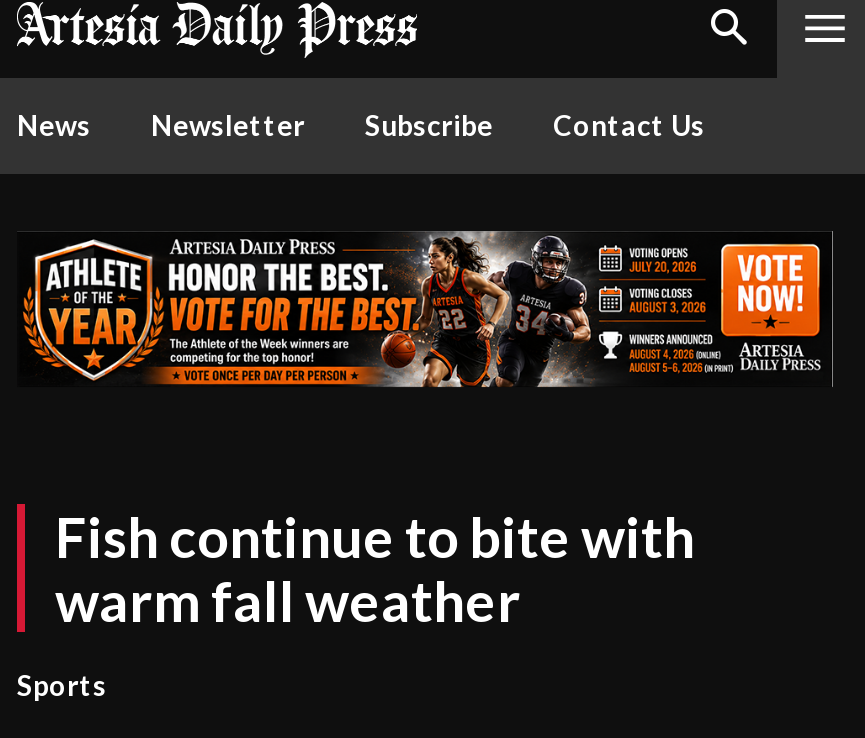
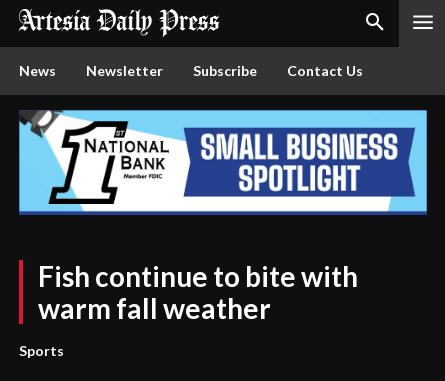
[17,204,833,414] [image] -> [18,109,428,216] [image]

